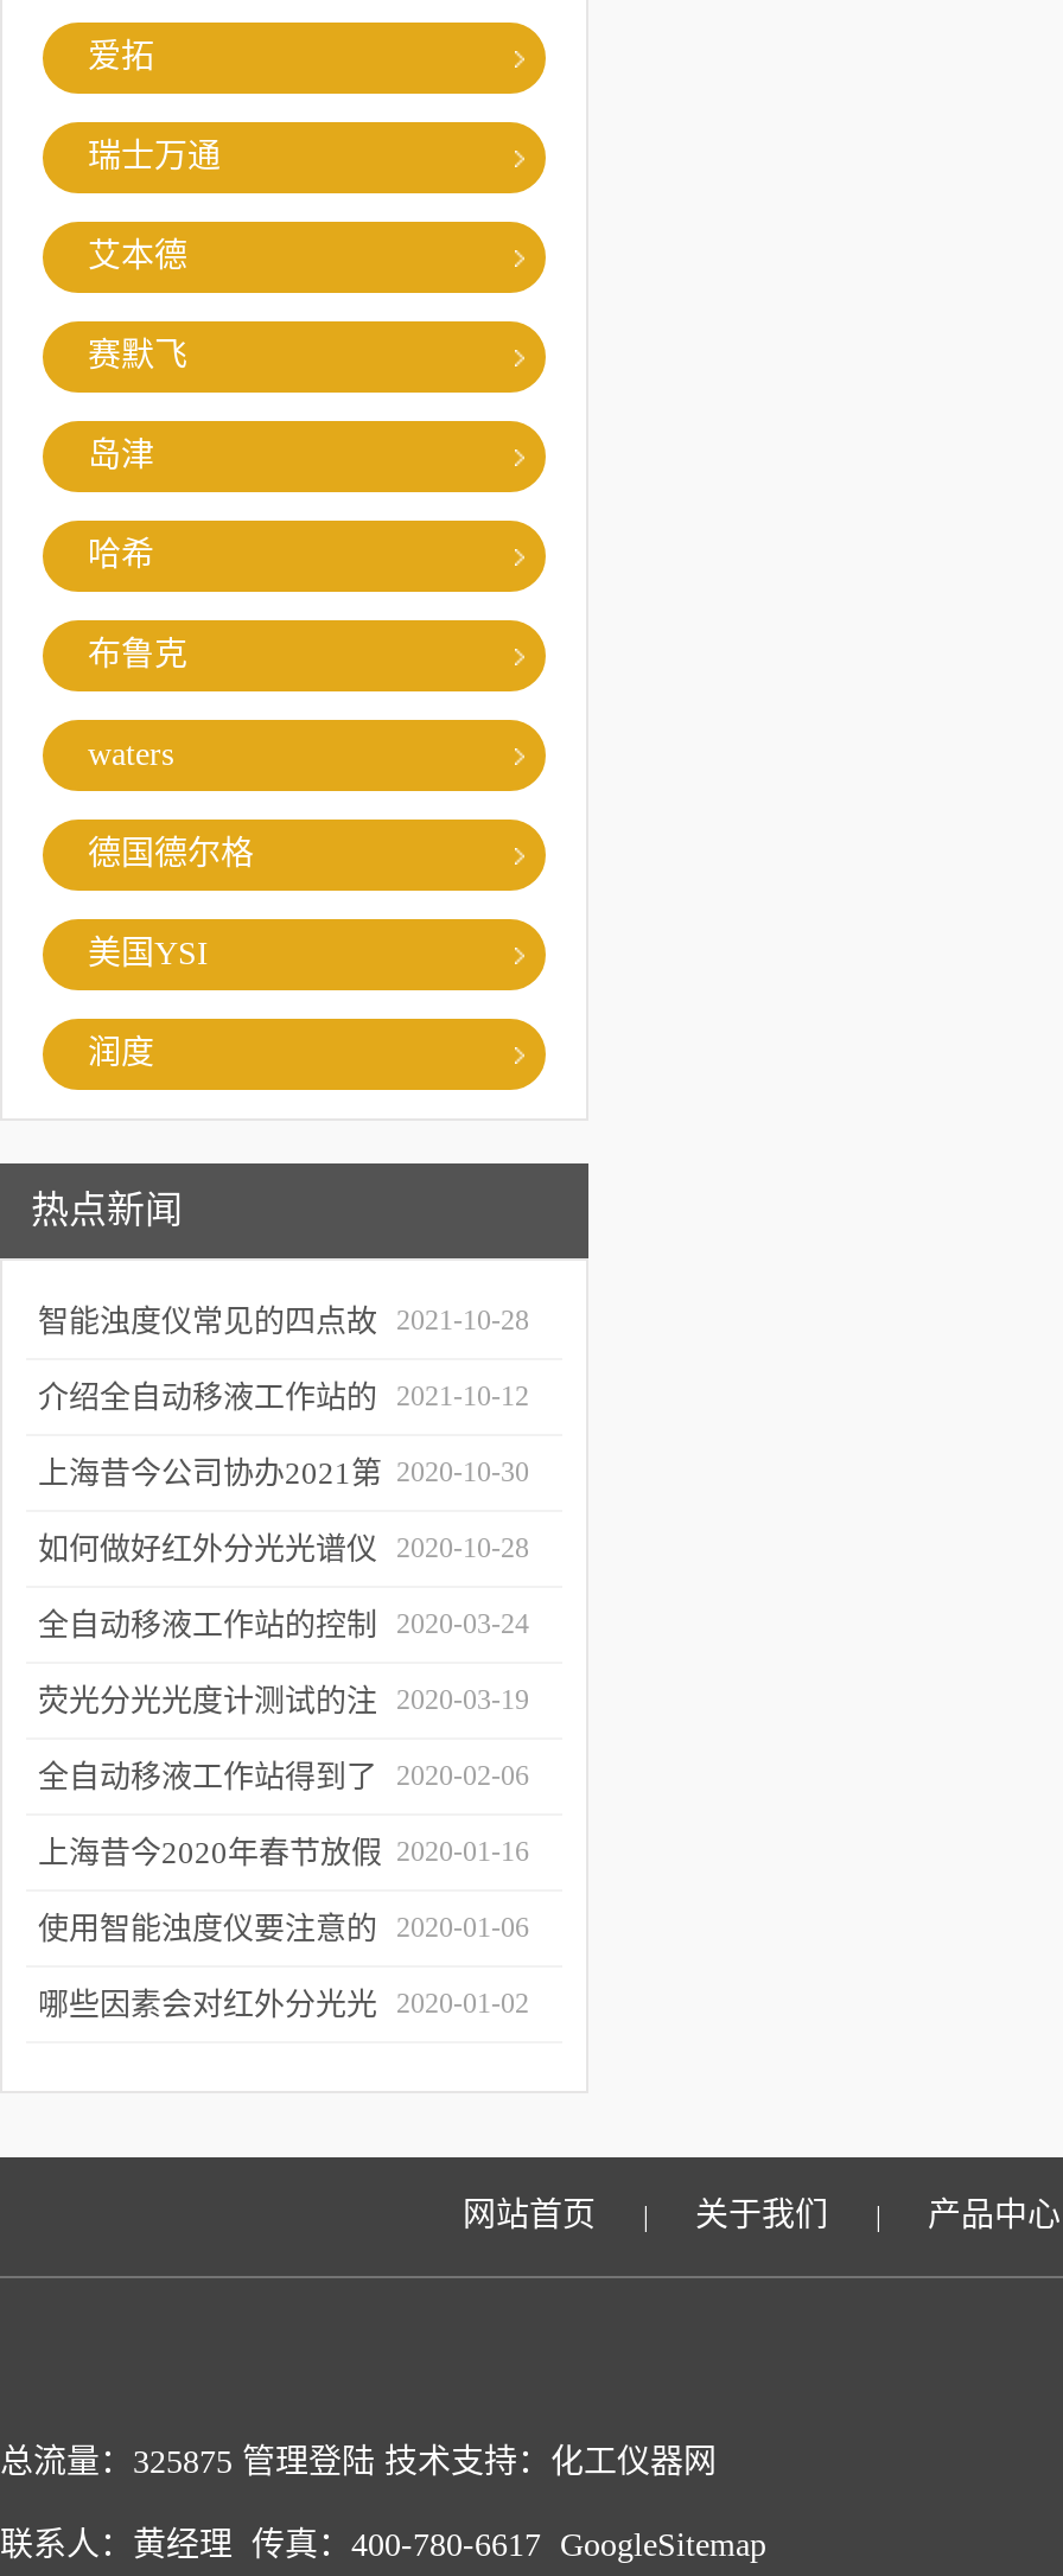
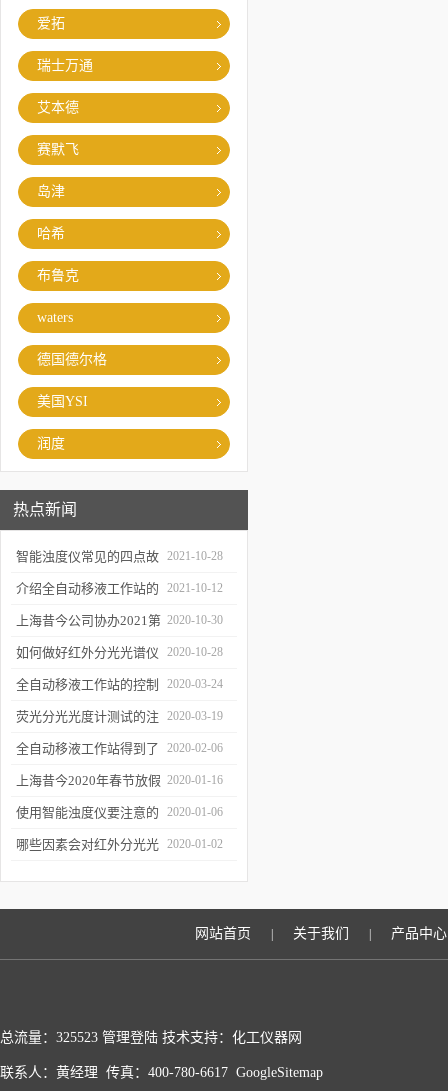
[0,2444,717,2480] 总流量：325875管理登陆技术支持：化工仪器网 -> [0,1030,302,1045] 总流量：325523管理登陆技术支持：化工仪器网

